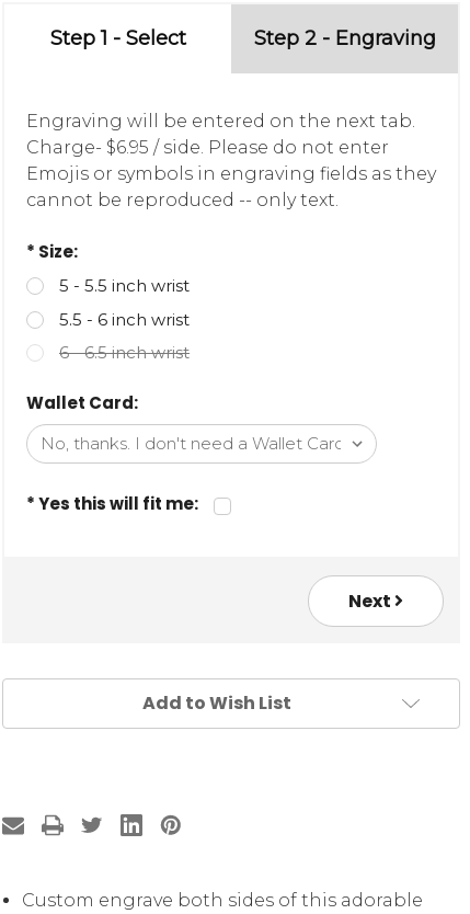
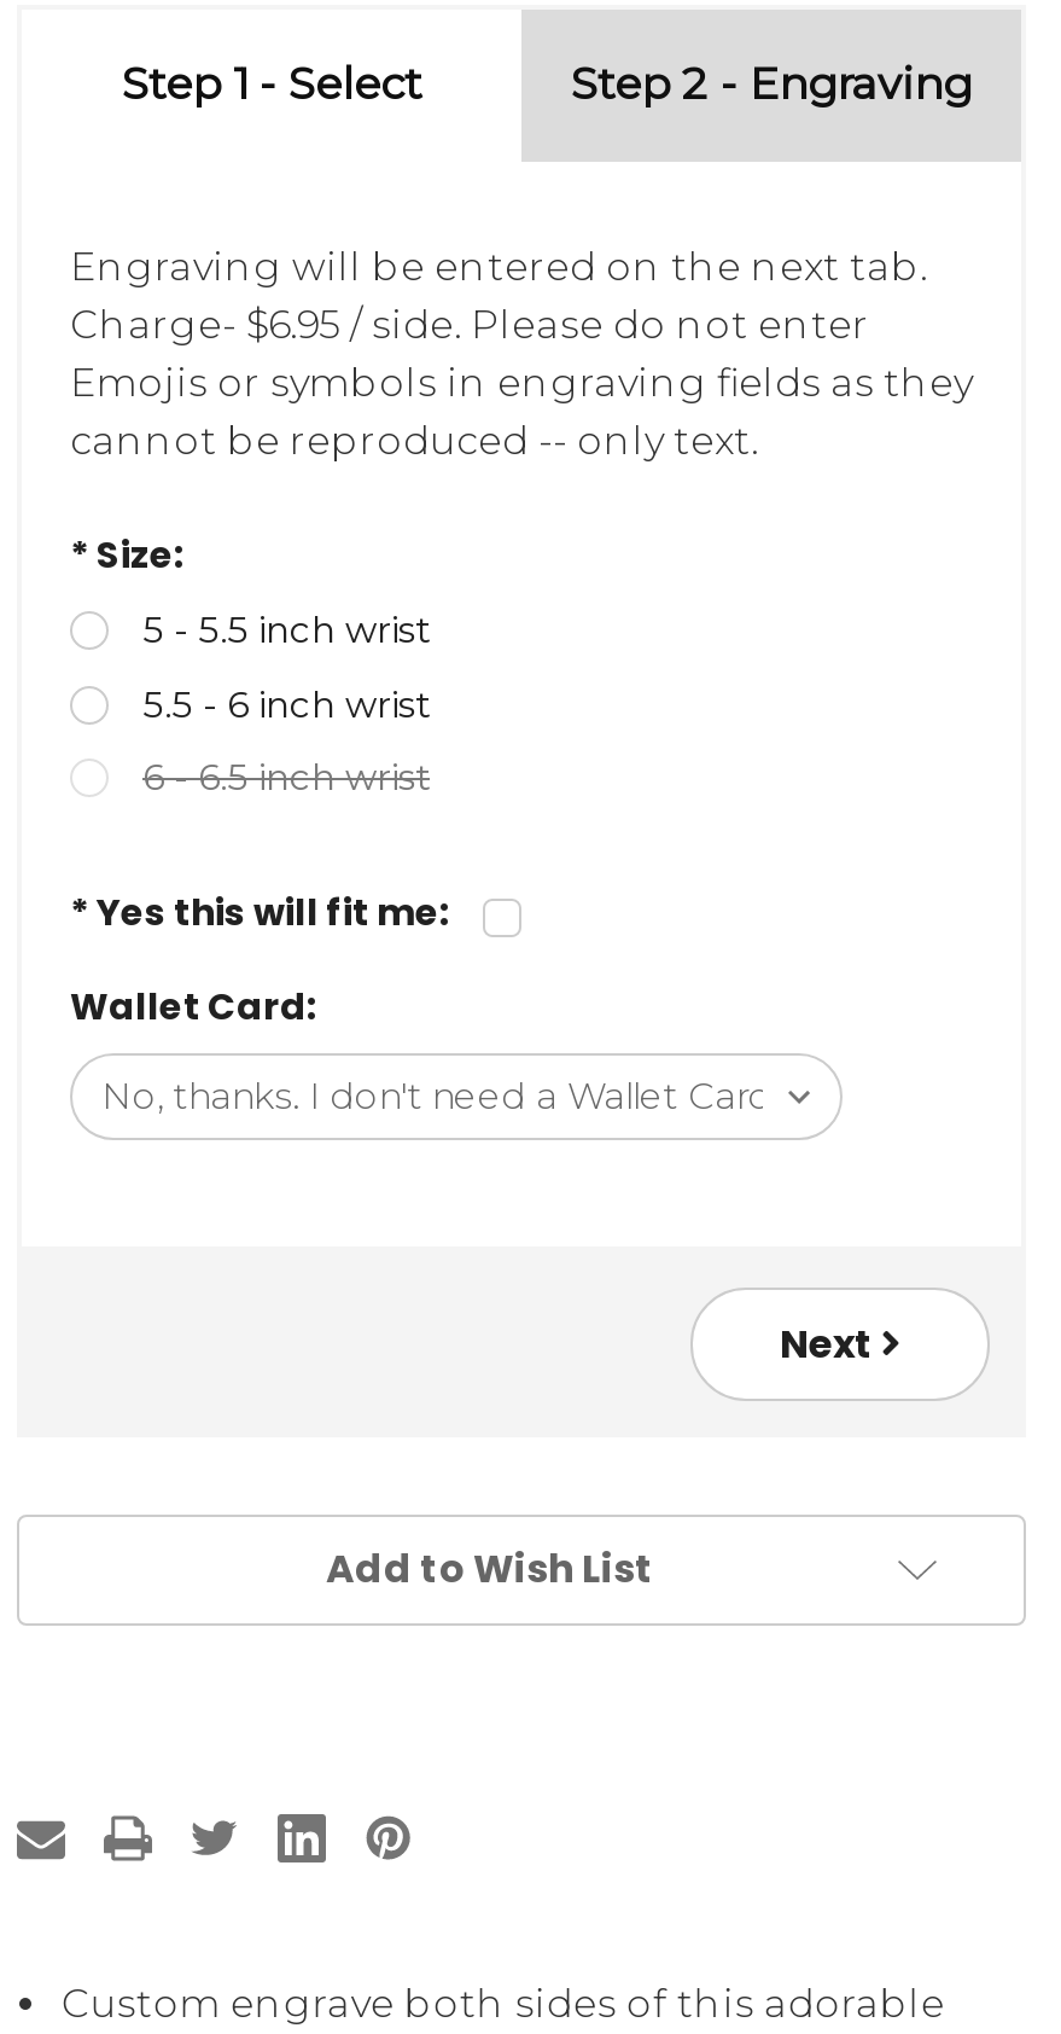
moved [26,391,138,414] -> [70,981,316,1031]: Wallet Card:
moved [26,492,198,515] -> [70,886,449,937]: * Yes this will fit me:

